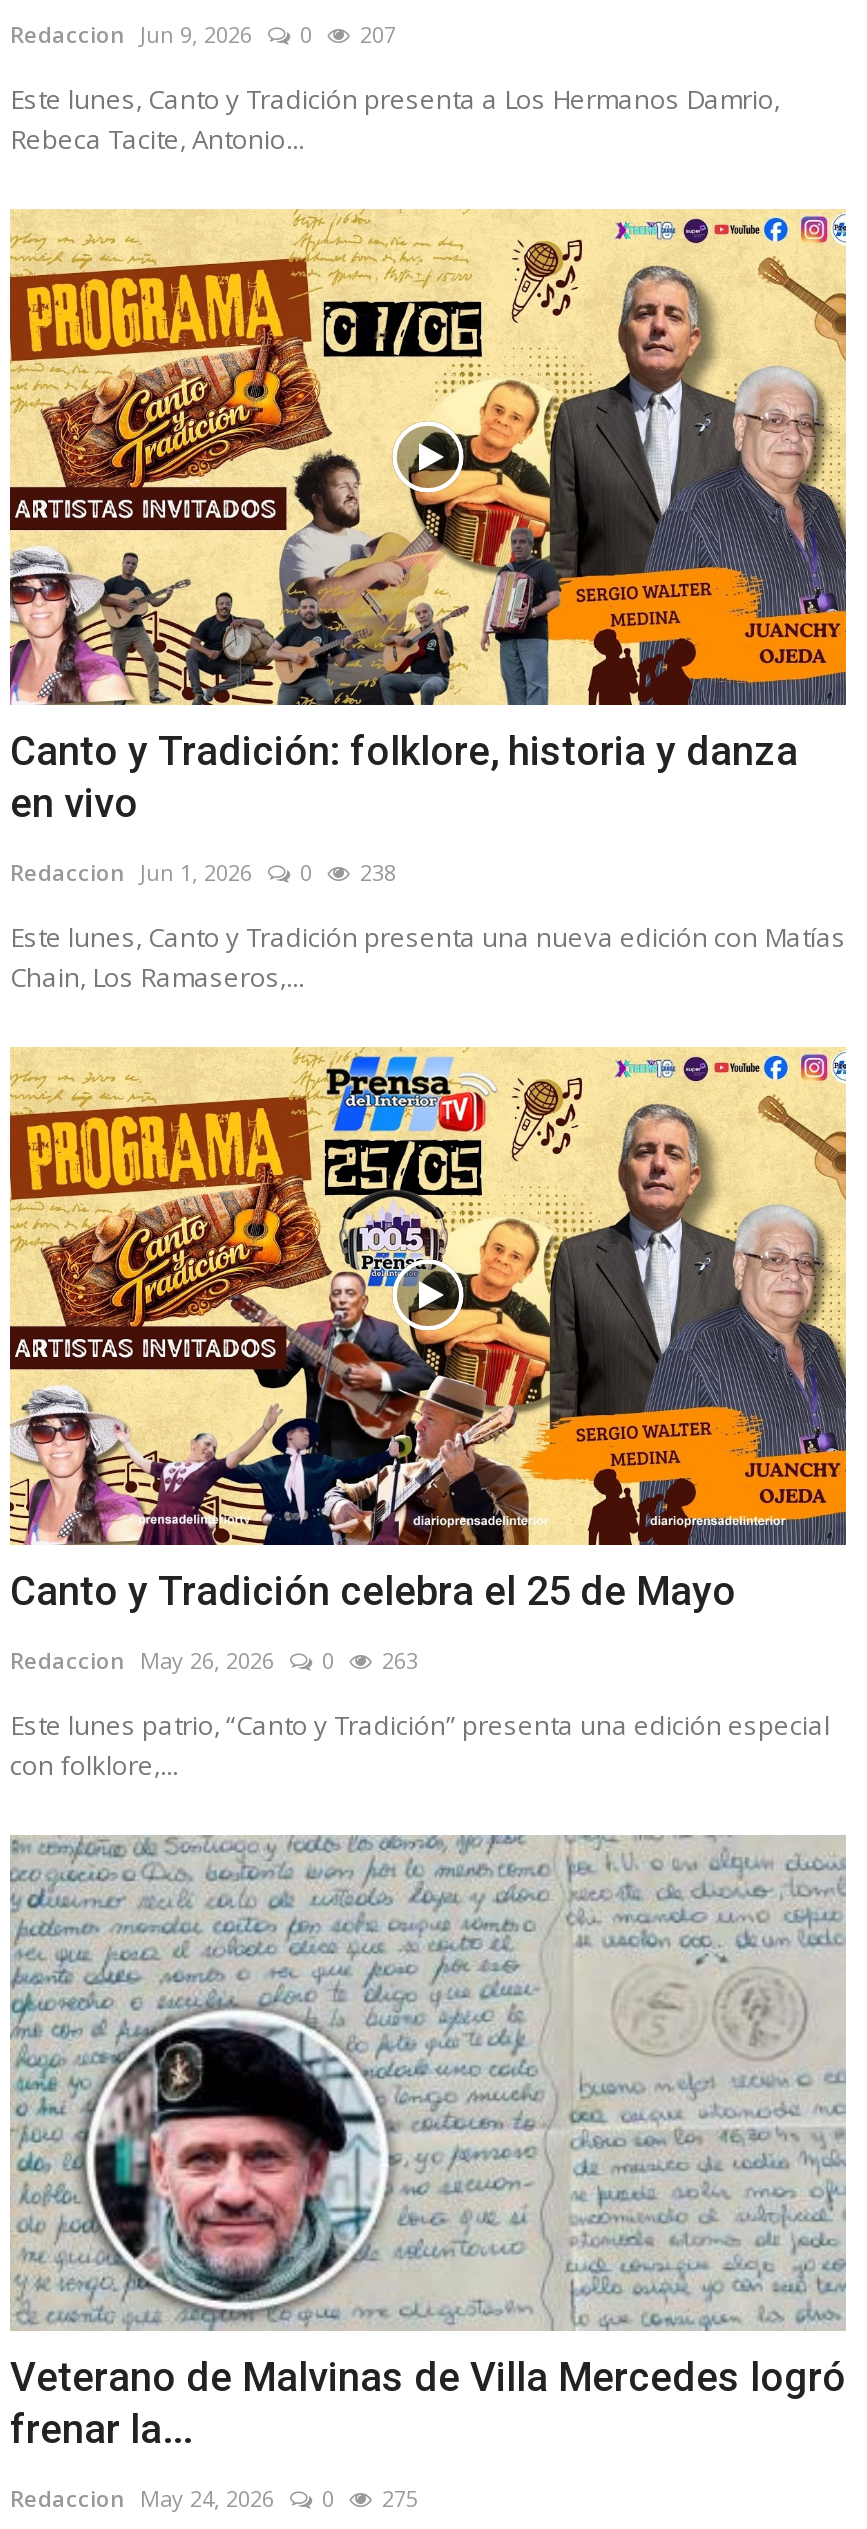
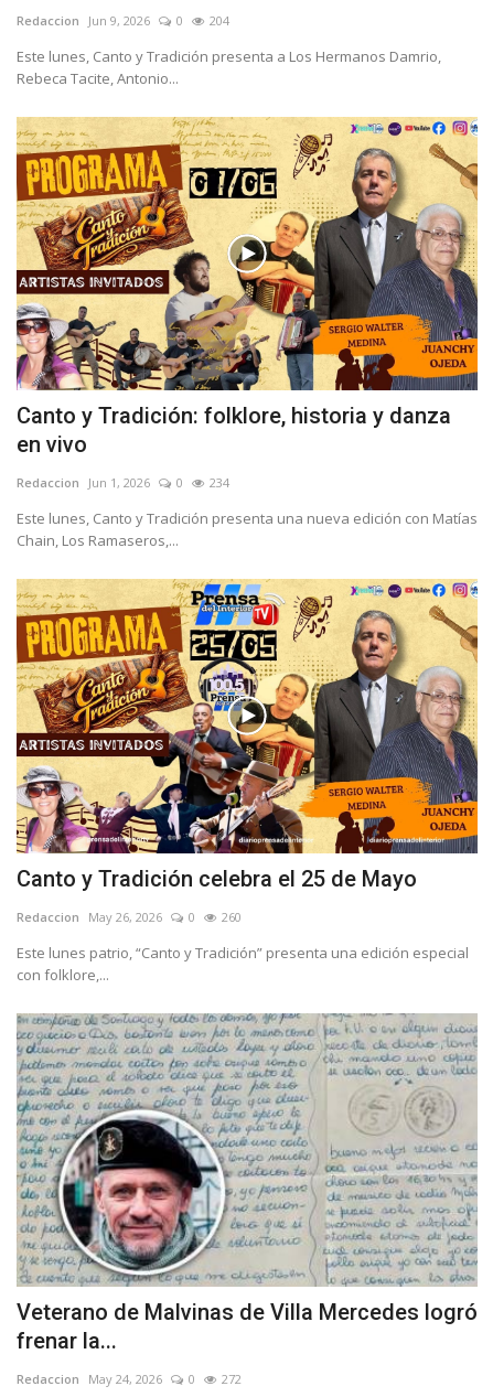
[10,18,396,48] Redaccion Jun 9, 2026 0 207 -> [17,12,229,28] Redaccion Jun 9, 2026 0 204
[10,857,396,887] Redaccion Jun 1, 2026 0 238 -> [17,474,229,491] Redaccion Jun 1, 2026 0 234
[10,1645,418,1675] Redaccion May 26, 2026 0 263 -> [17,908,242,925] Redaccion May 26, 2026 0 260
[10,2484,418,2514] Redaccion May 24, 2026 0 275 -> [17,1371,242,1387] Redaccion May 24, 2026 0 272

